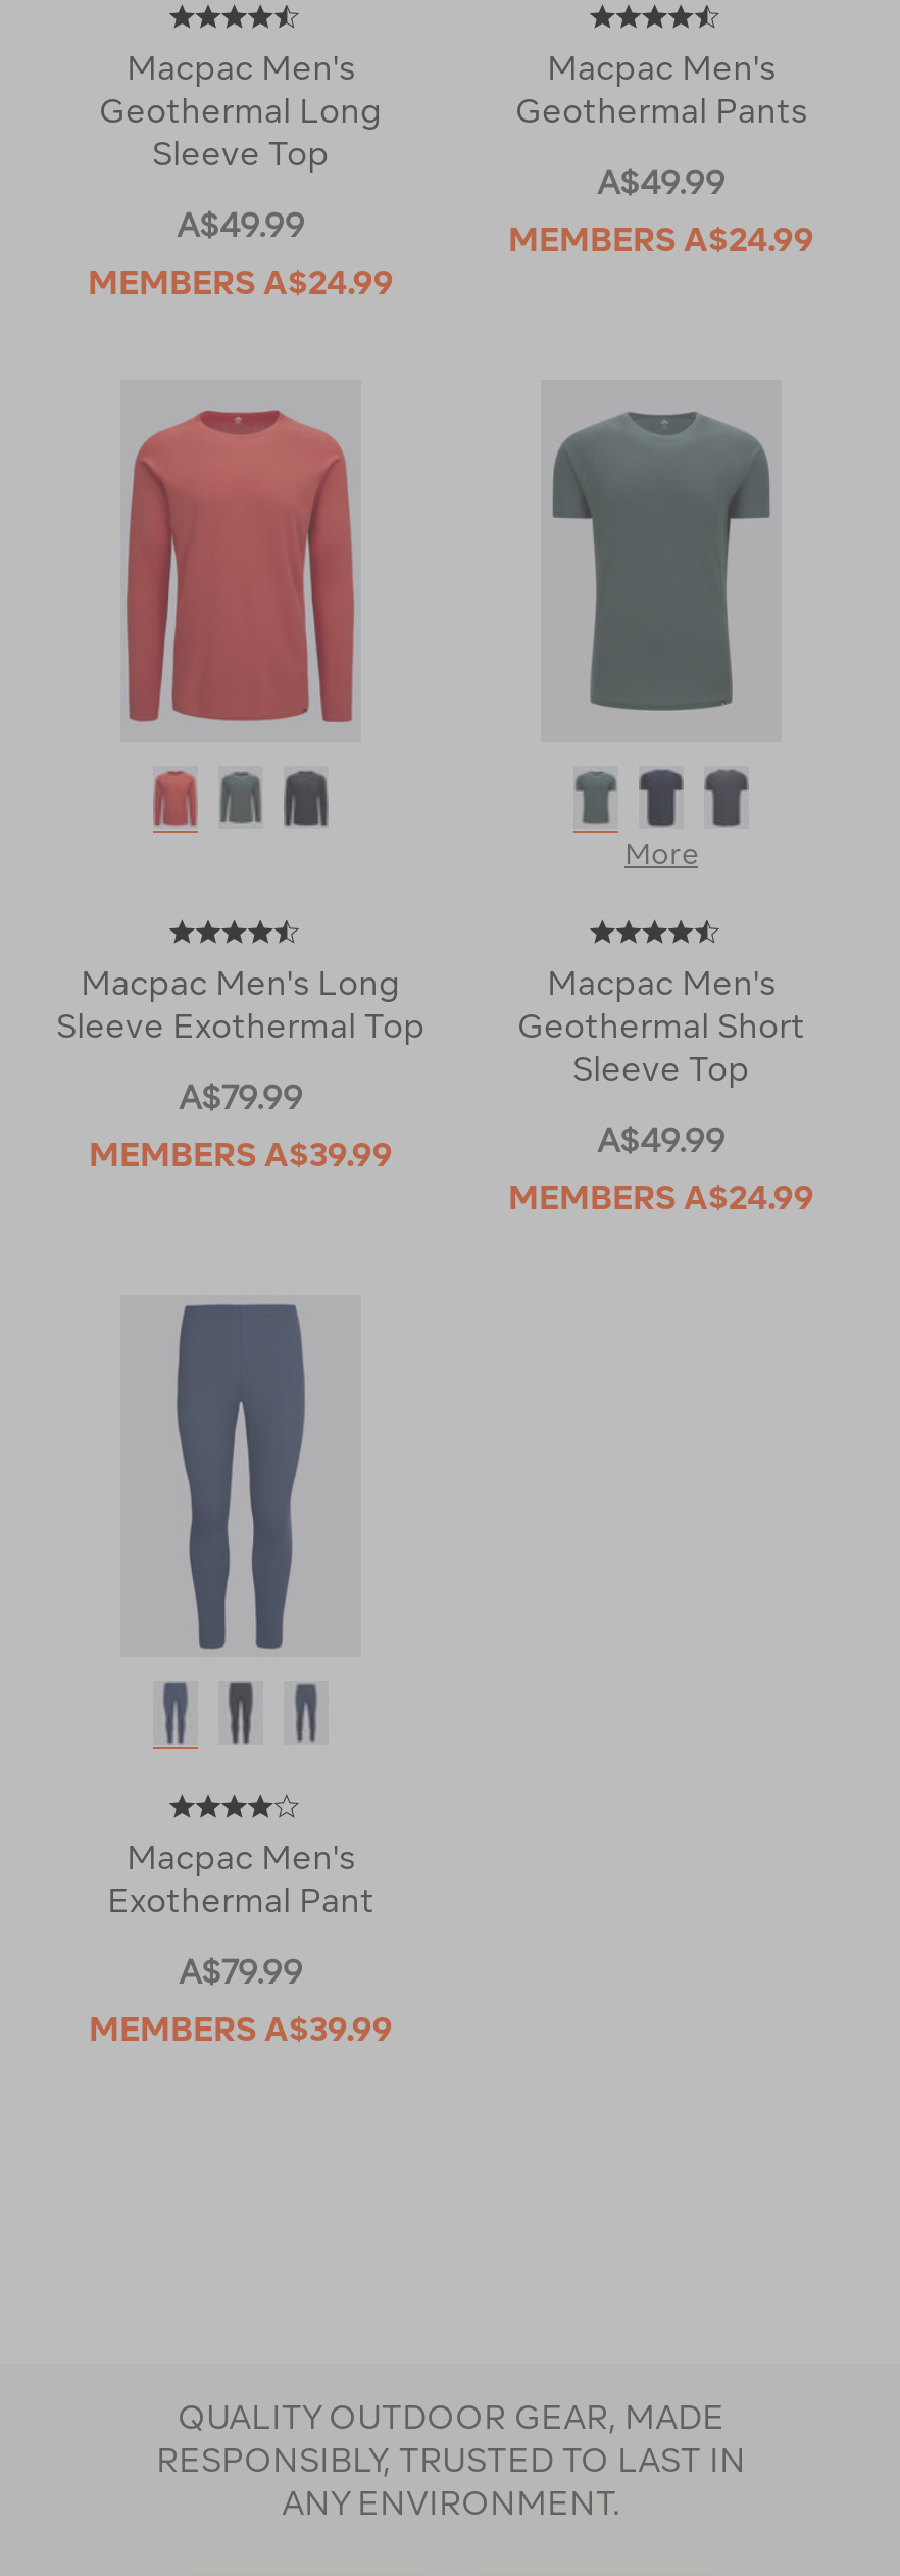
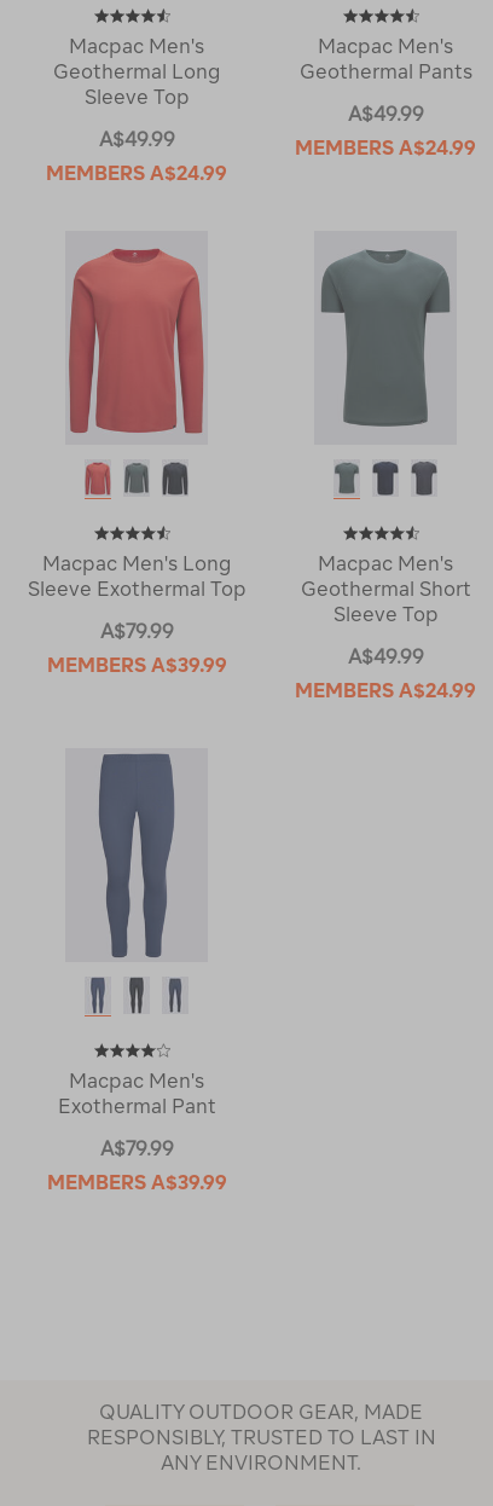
[624,838,698,870] More -> none

